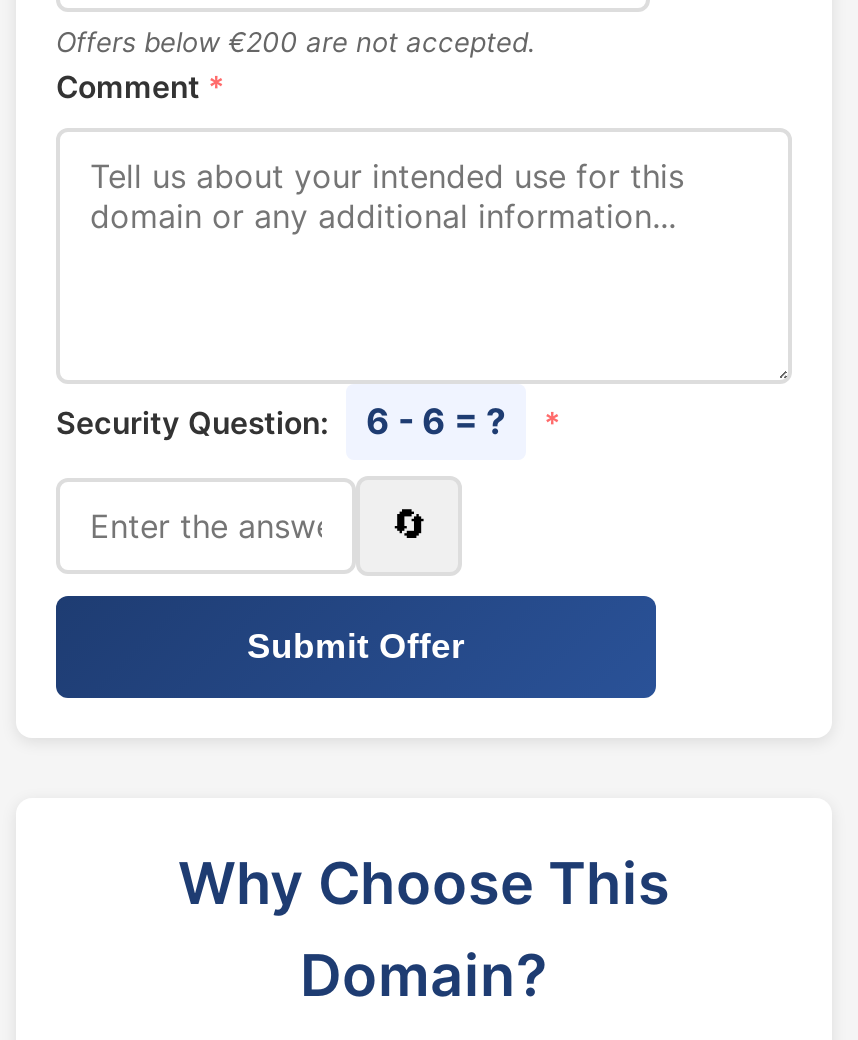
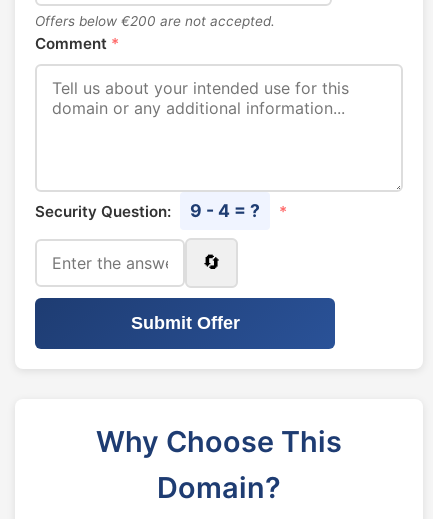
[366,400,506,442] 6 - 6 = ? -> [190,200,260,221] 9 - 4 = ?

